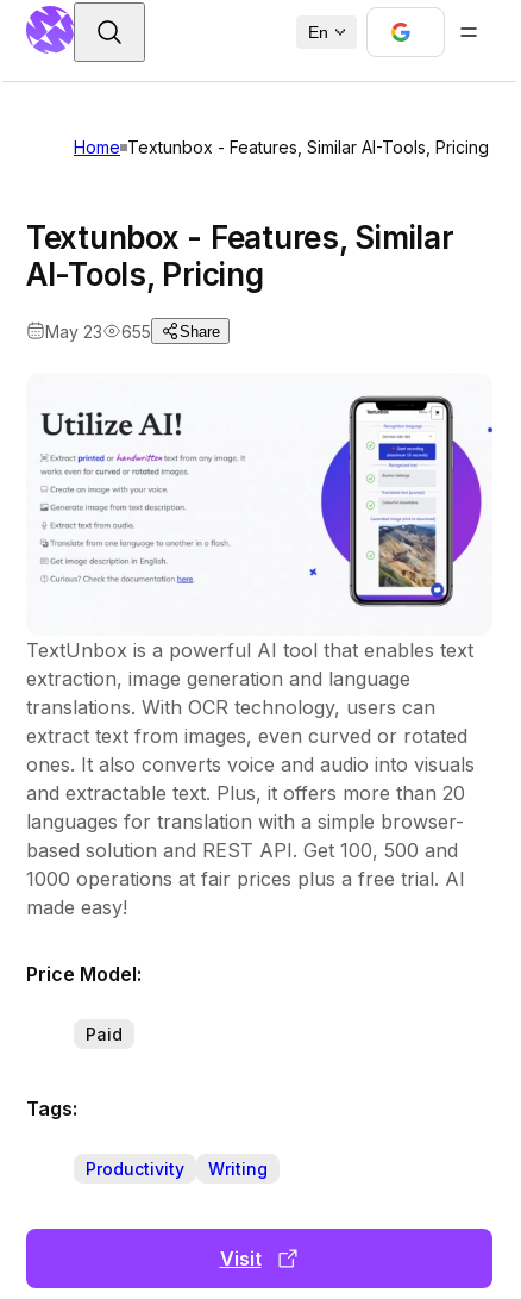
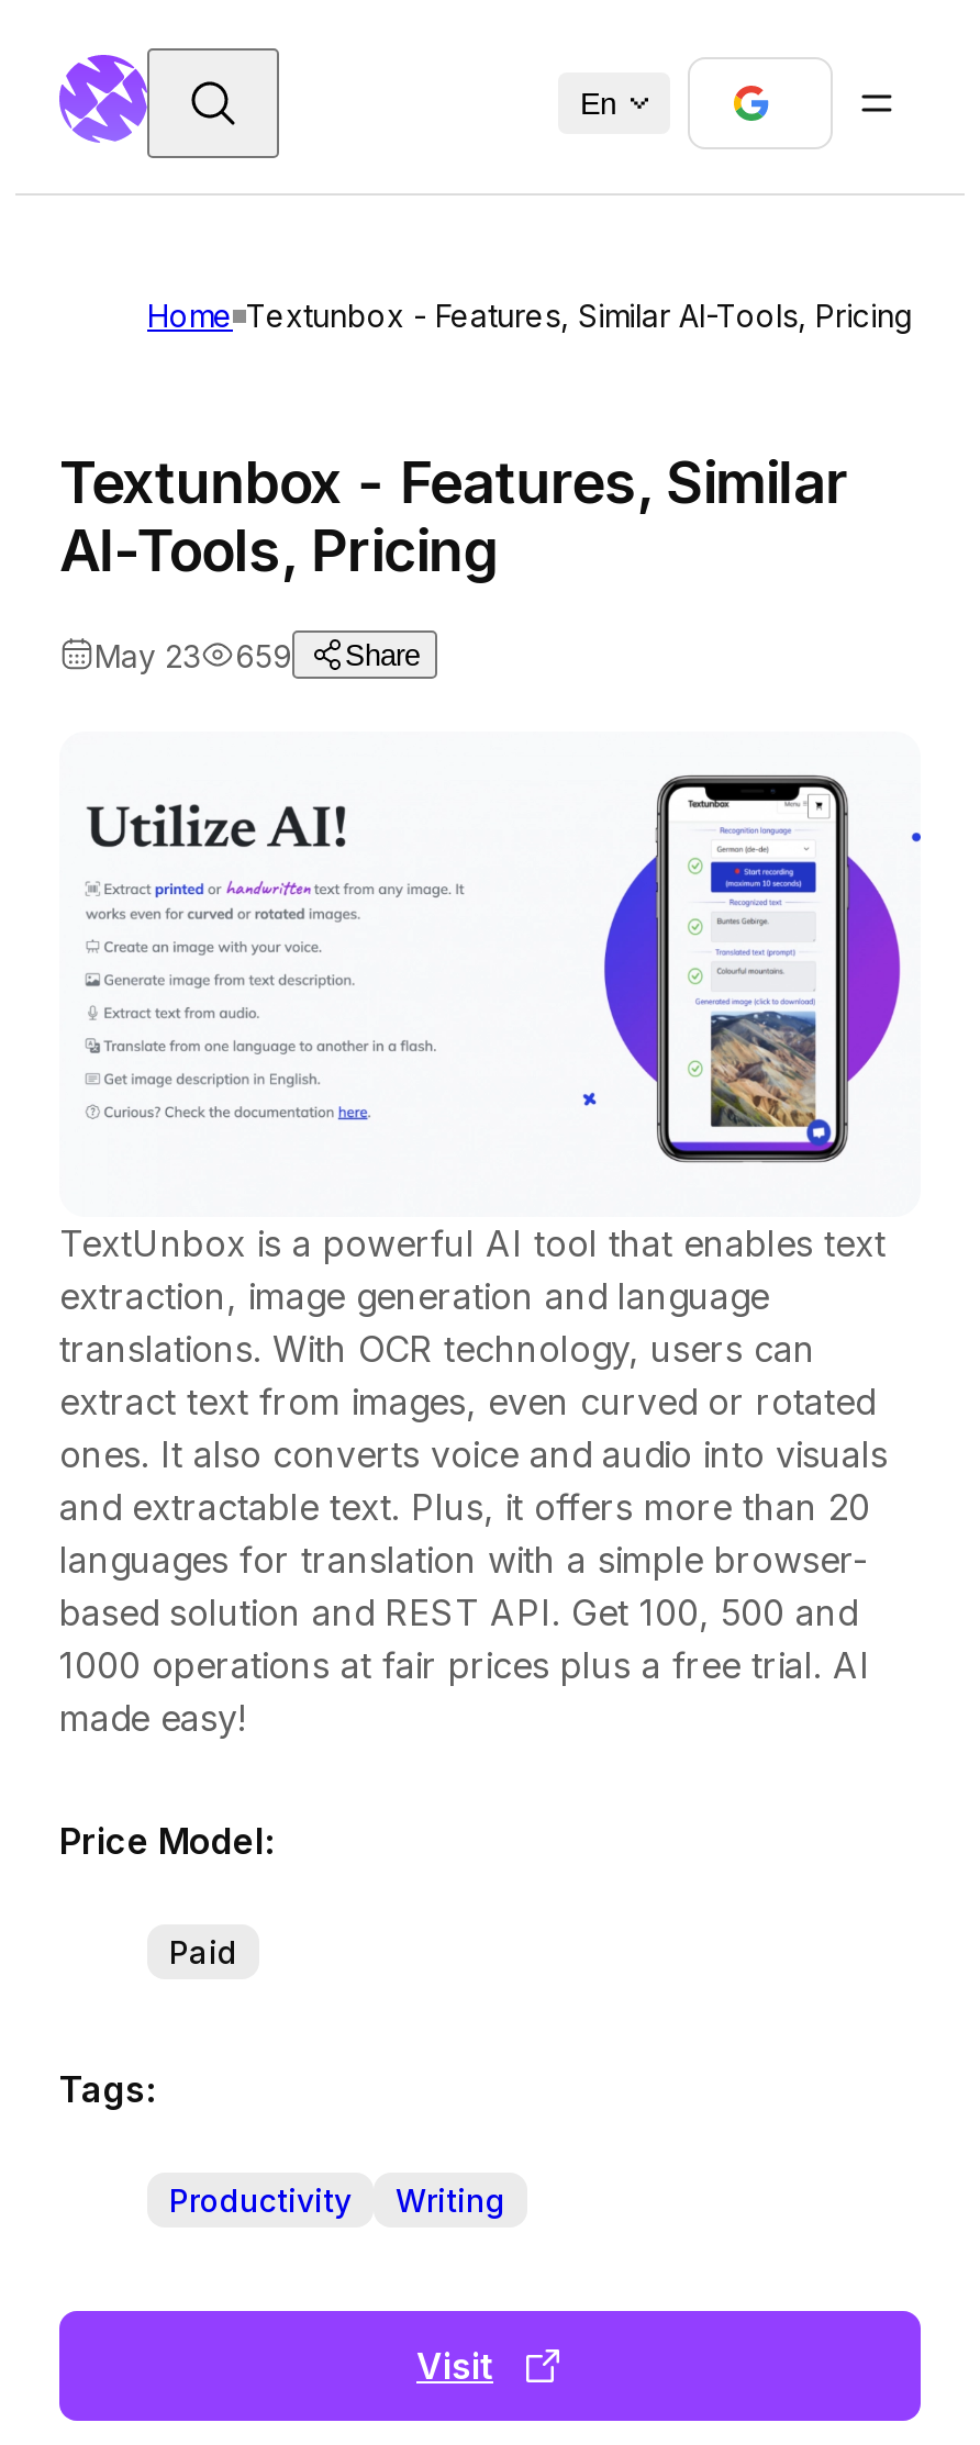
[45,321,220,341] May 23 655 Share -> [94,636,420,674] May 23 659 Share

